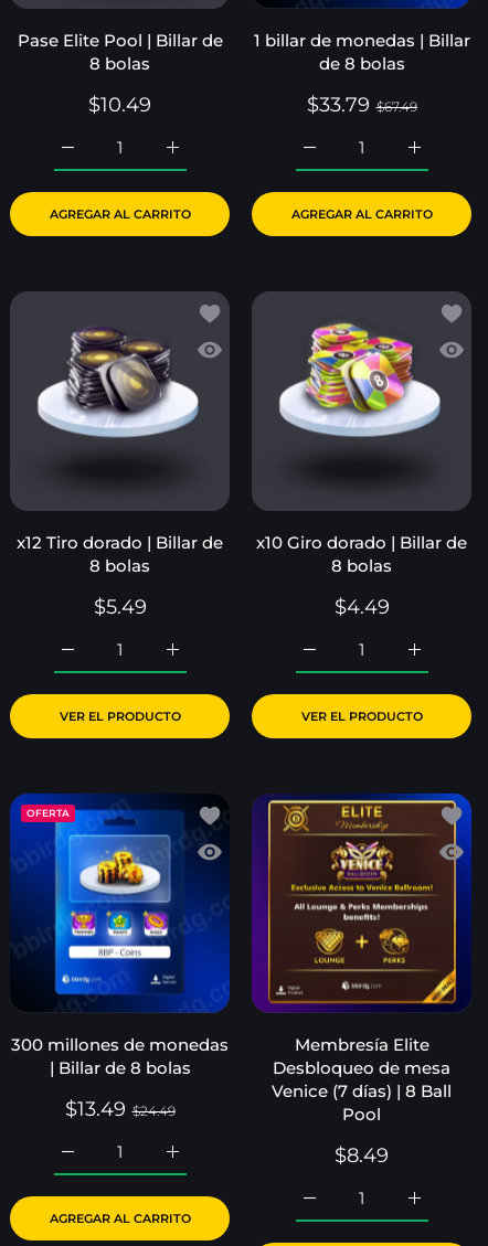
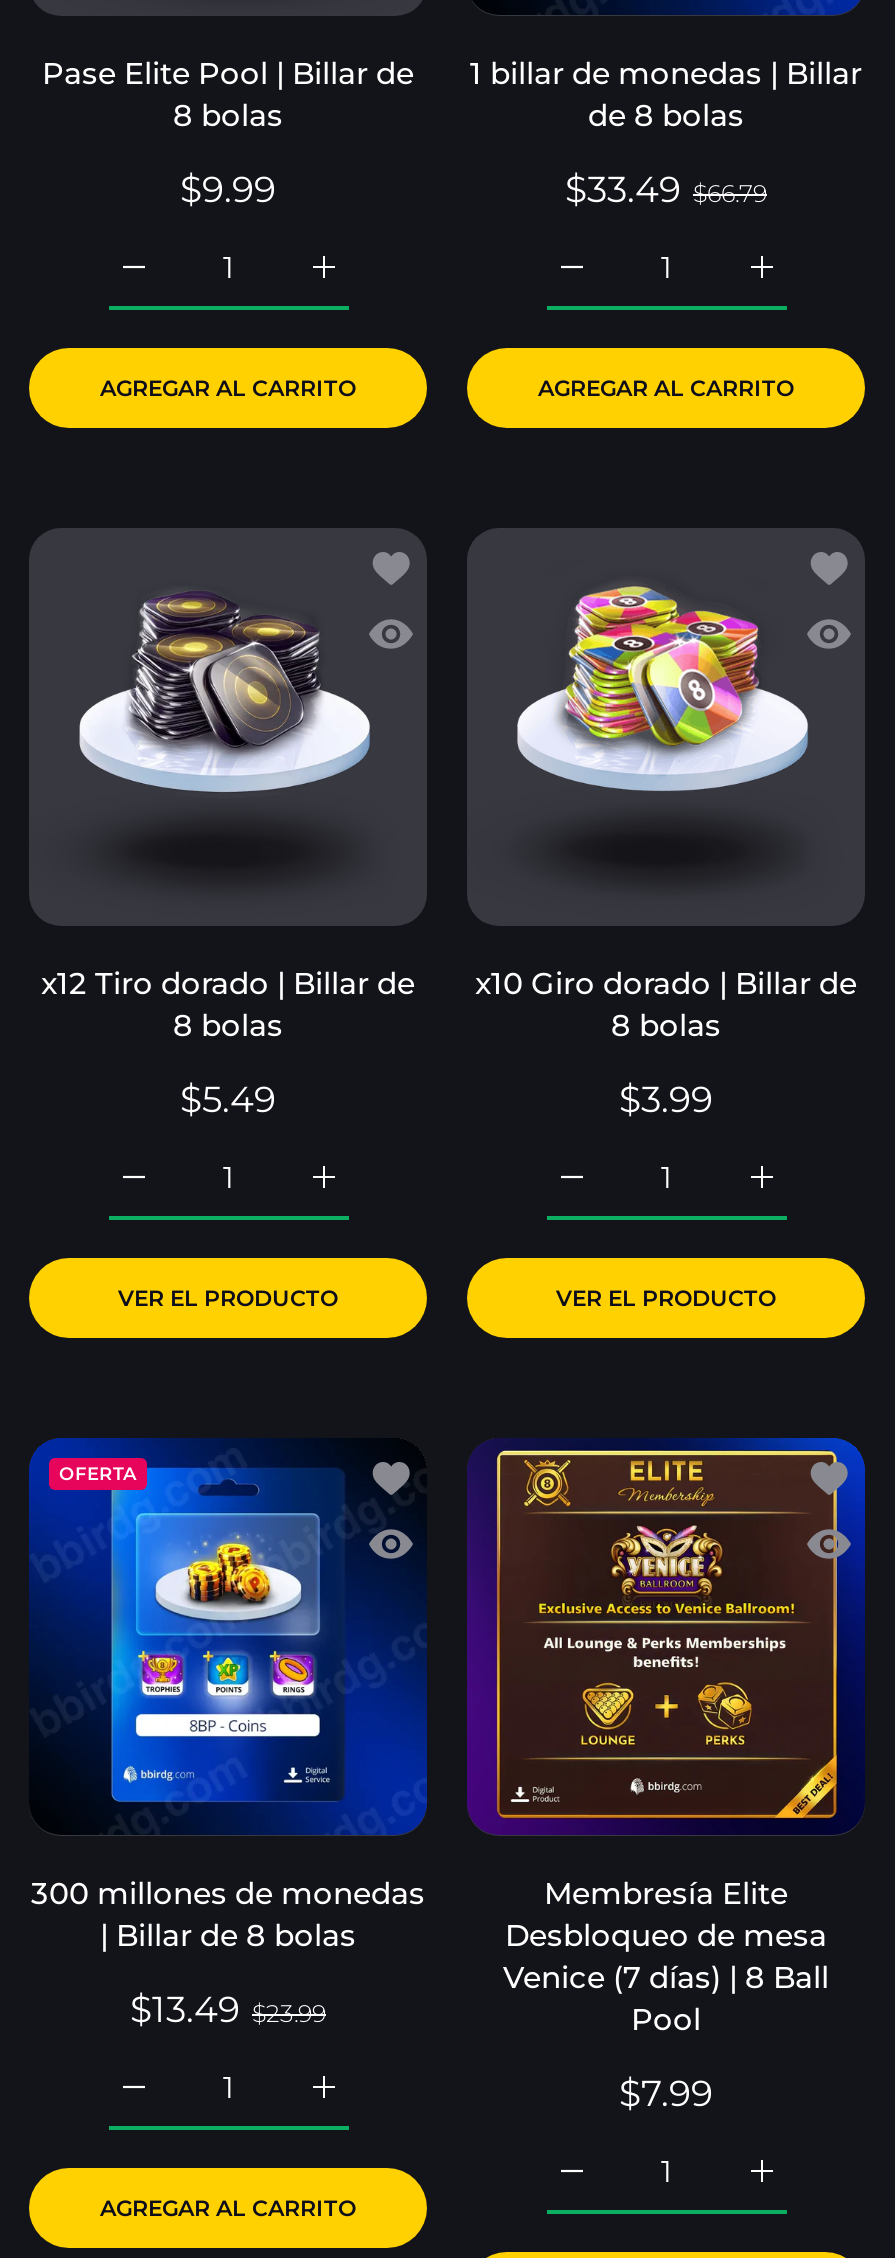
[88,93,151,117] $10.49 -> [180,168,276,212] $9.99
[306,93,417,117] $33.79 $67.49 -> [565,168,767,212] $33.49 $66.79
[334,595,389,619] $4.49 -> [619,1078,713,1122] $3.99
[65,1097,175,1121] $13.49 $24.49 -> [130,1988,326,2032] $13.49 $23.99
[335,1143,389,1168] $8.49 -> [619,2072,713,2116] $7.99

